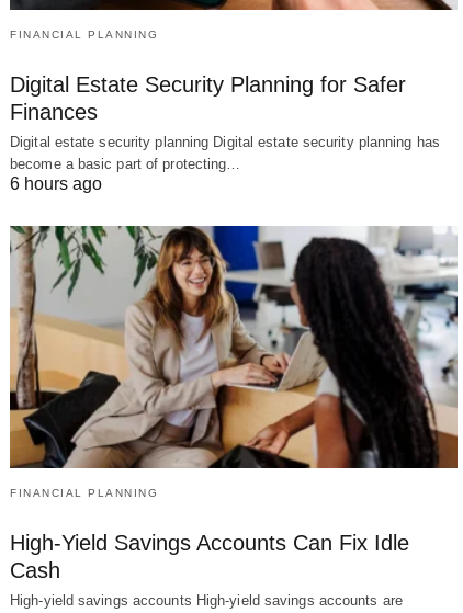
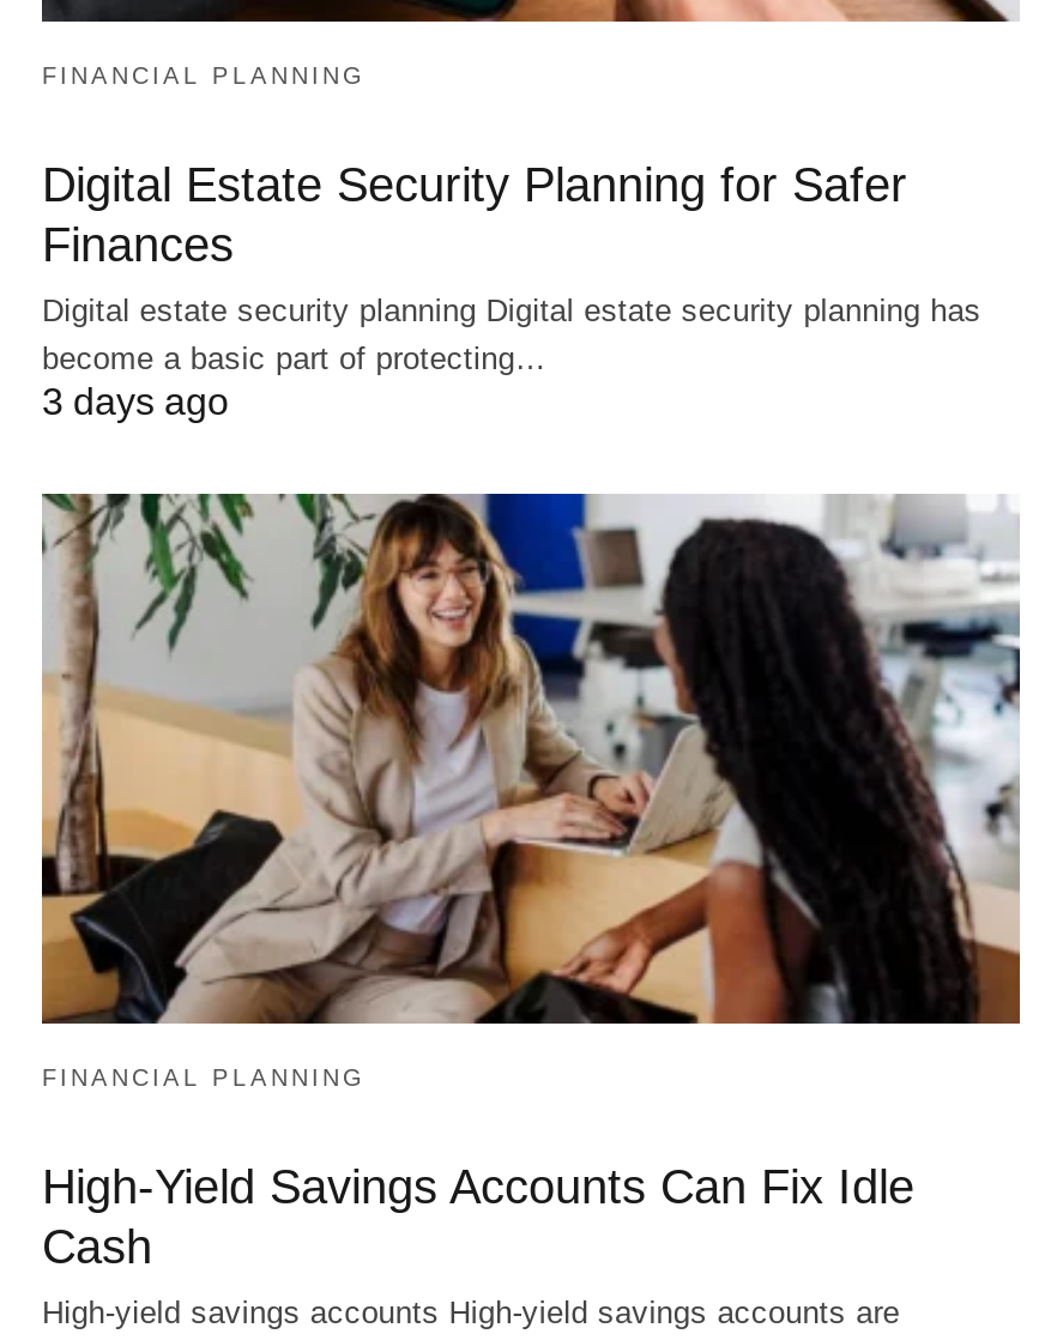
[10,174,102,193] 6 hours ago -> [42,380,229,421] 3 days ago

